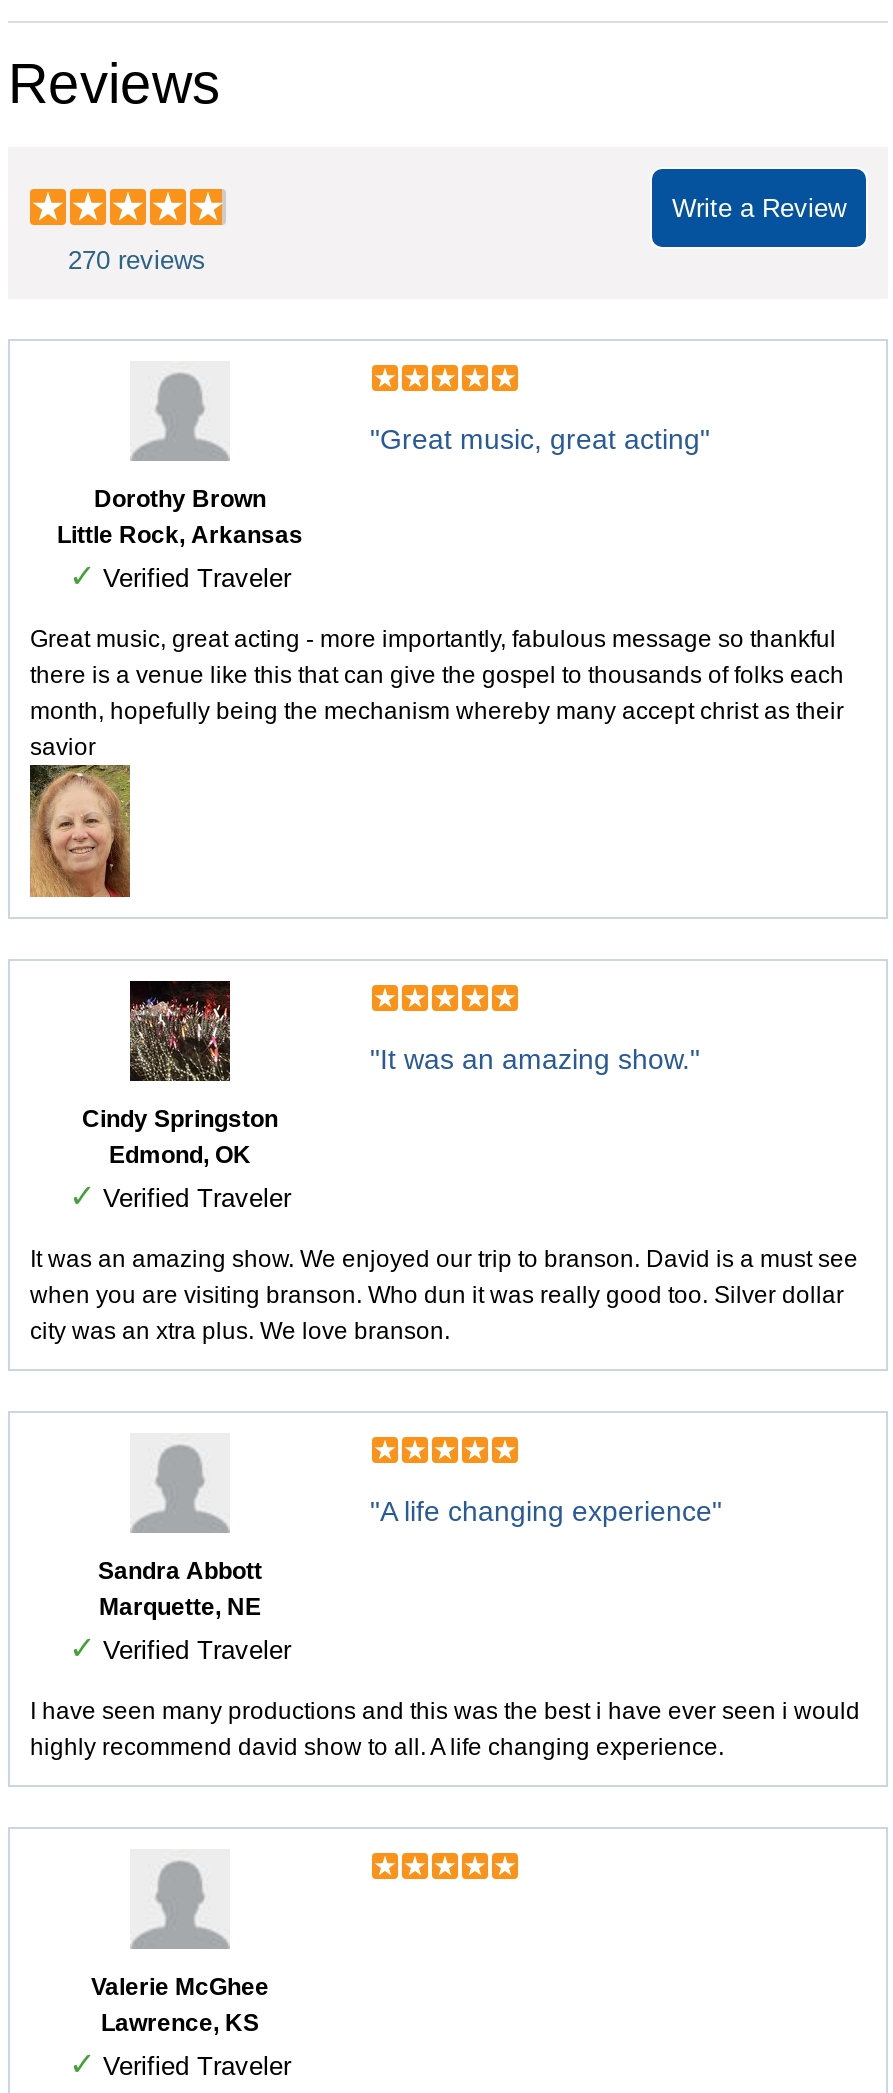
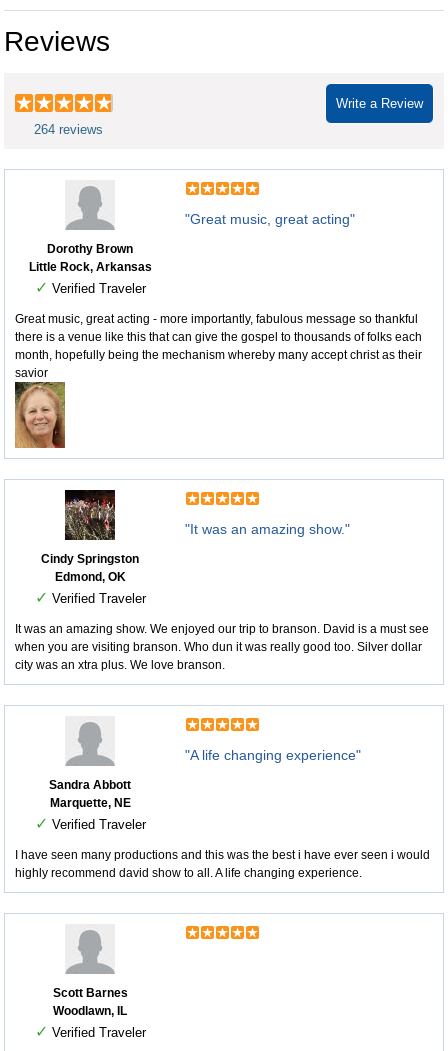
[68,246,206,276] 270 reviews -> [34,122,103,137] 264 reviews
[91,1974,269,2038] Valerie McGhee | Lawrence, KS -> [52,986,127,1018] Scott Barnes | Woodlawn, IL

